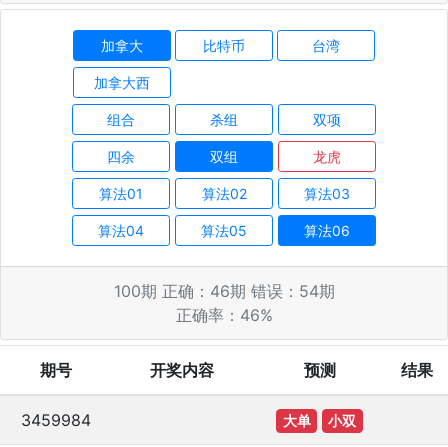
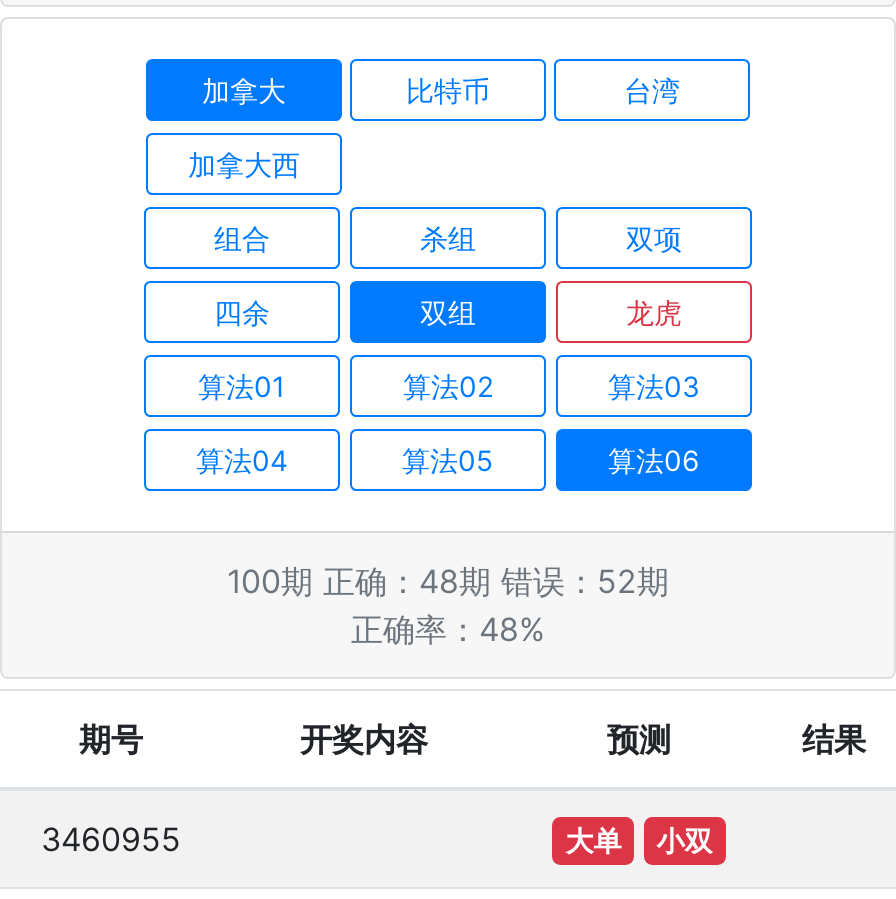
[113,280,334,300] 100期 正确：46期 错误：54期 -> [227,561,669,601] 100期 正确：48期 错误：52期
[175,304,272,324] 正确率：46% -> [351,609,545,649] 正确率：48%
[20,409,90,429] 3459984 -> [41,819,181,859] 3460955

